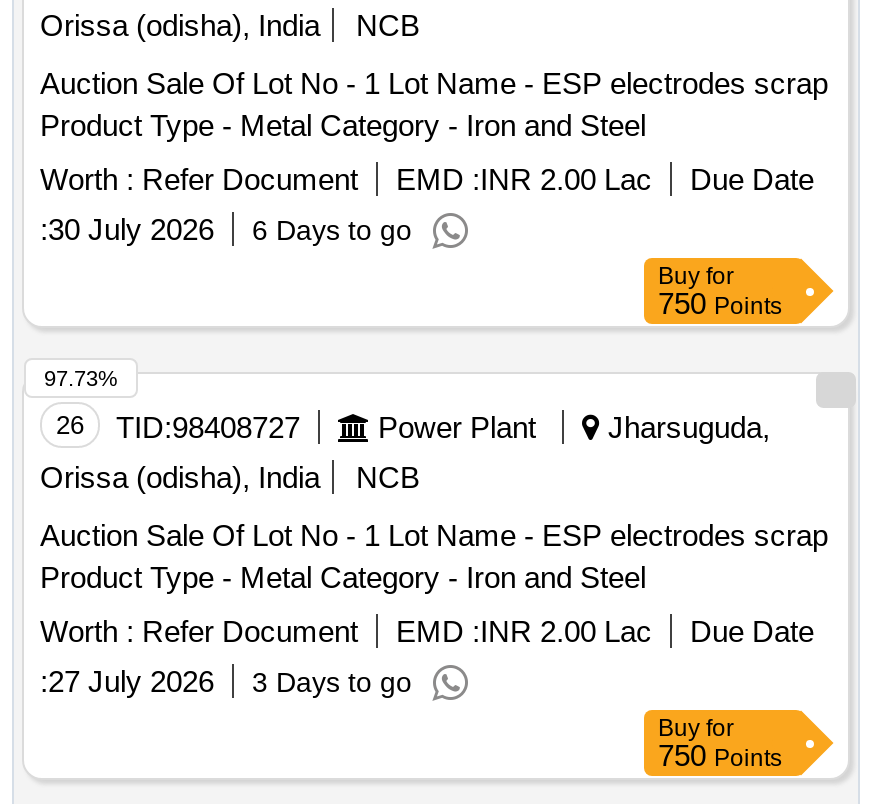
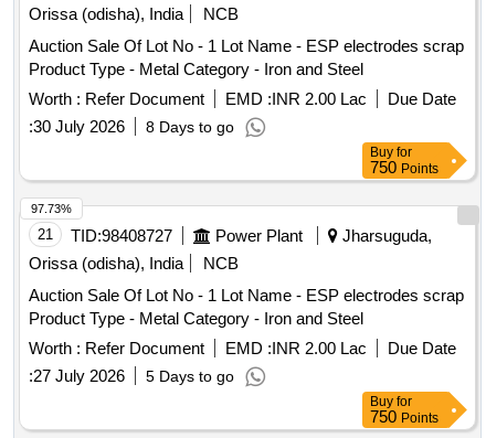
[40,212,412,246] :30 July 2026 6 Days to go -> [29,117,234,136] :30 July 2026 8 Days to go
[56,410,300,444] 26 TID:98408727 -> [38,226,172,245] 21 TID:98408727
[40,664,412,698] :27 July 2026 3 Days to go -> [29,367,234,385] :27 July 2026 5 Days to go

